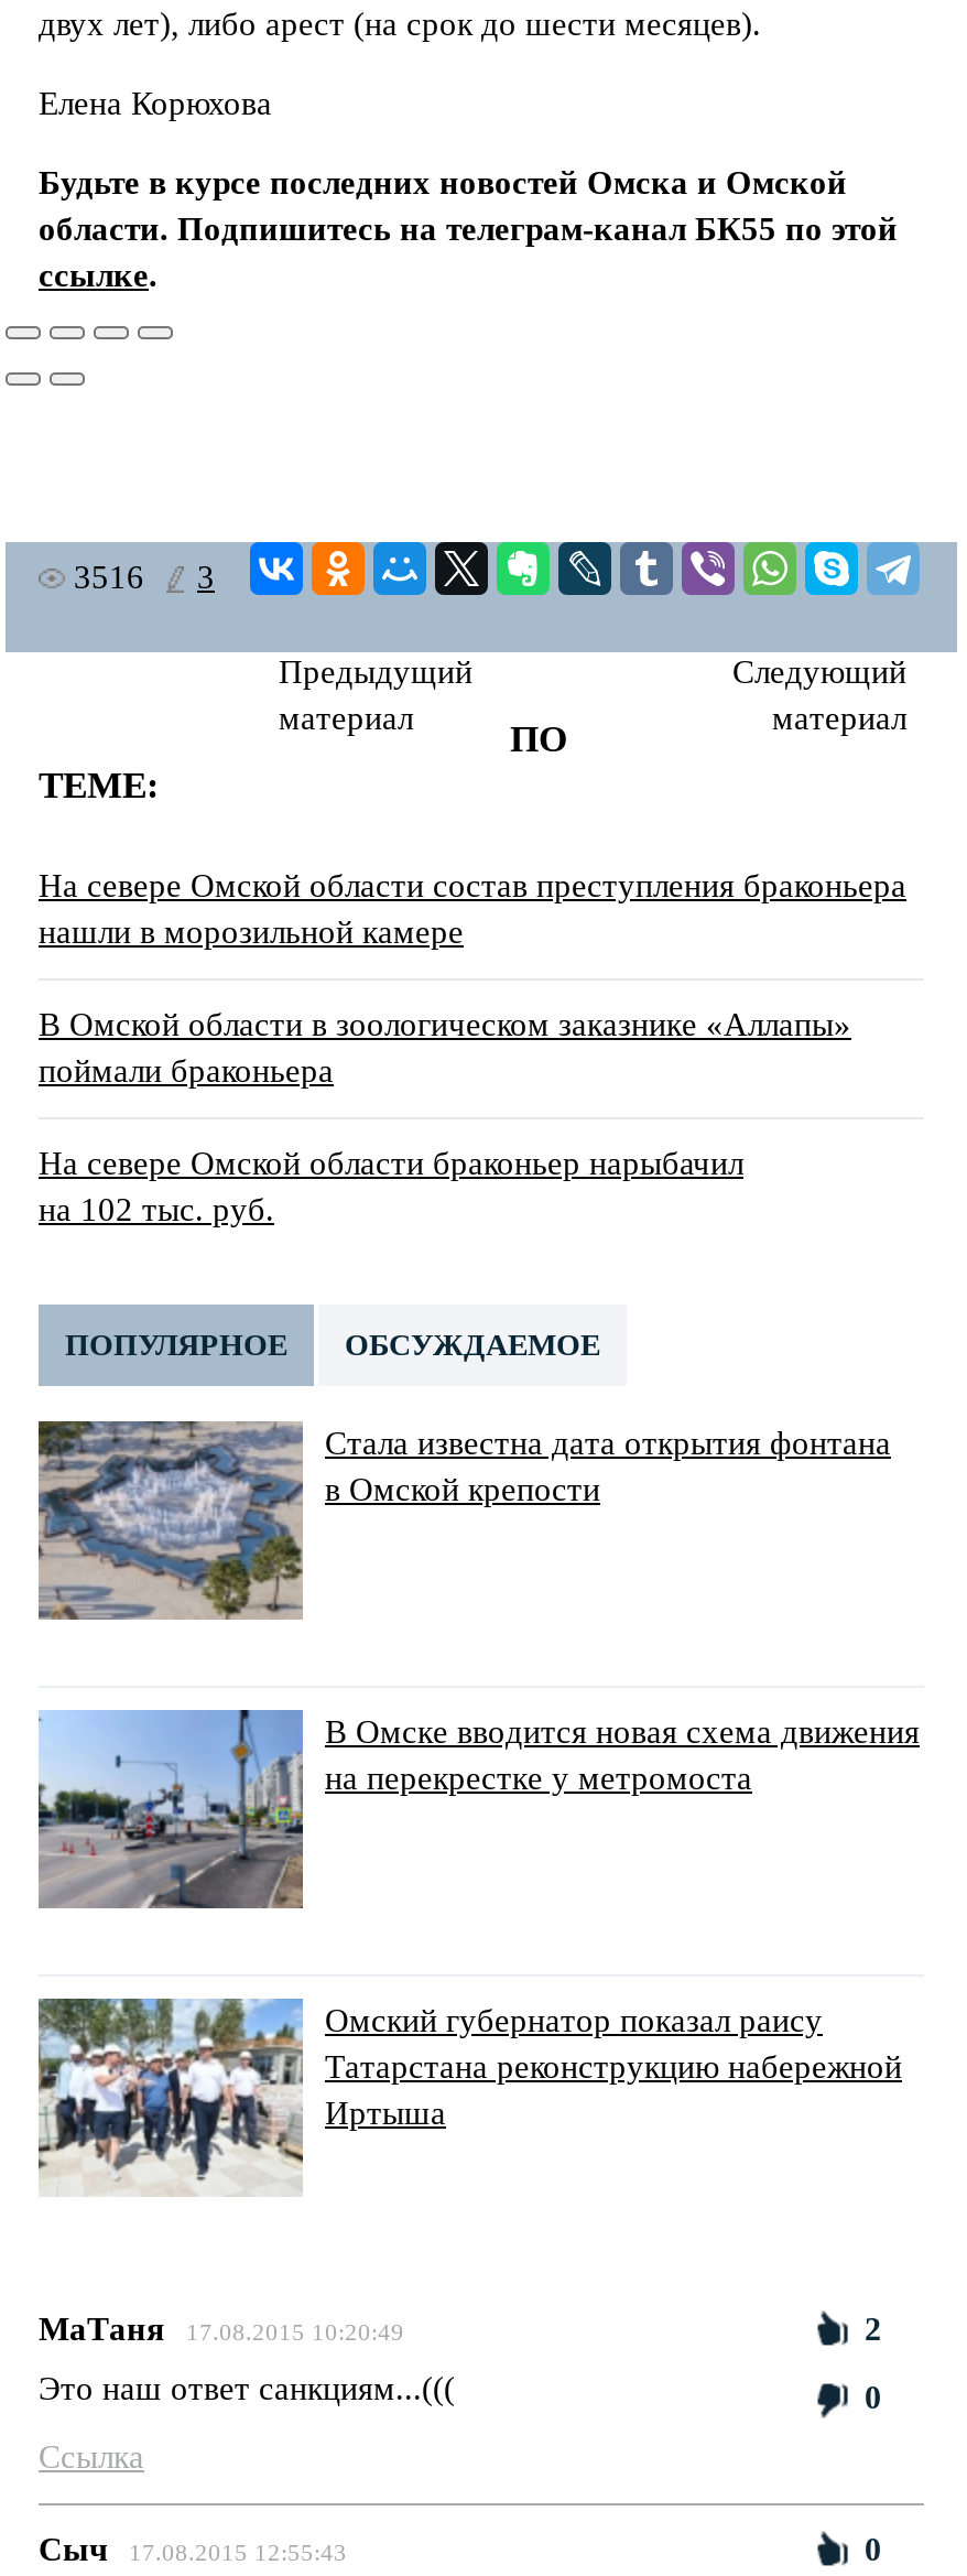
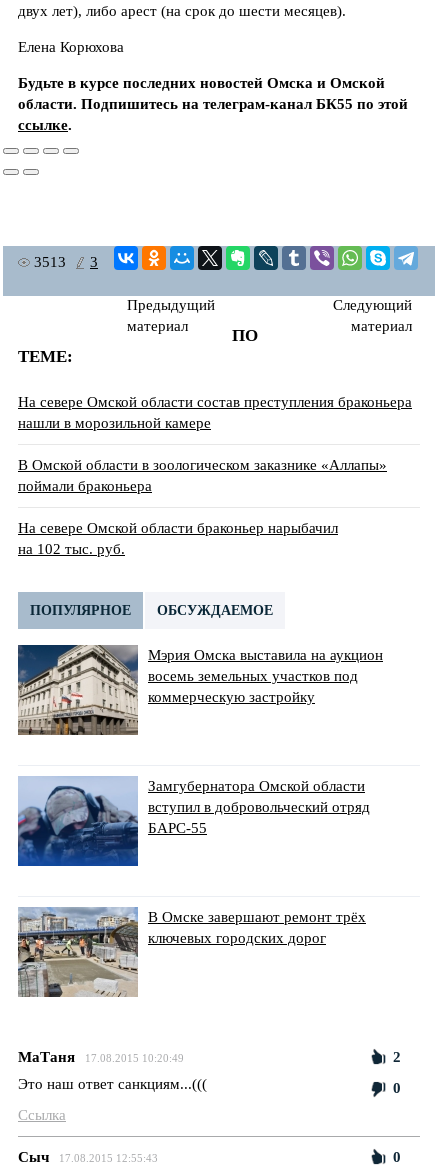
[74,560,215,595] 3516 3 -> [34,254,98,270] 3513 3
[36,1419,891,1622] [image] | Стала известна дата открытия фонтана | в Омской крепости -> [17,644,383,736] [image] | Мэрия Омска выставила на аукцион | восемь земельных участков под | коммерческую застройку
[36,1708,920,1911] [image] | В Омске вводится новая схема движения | на перекрестке у метромоста -> [17,776,370,867] [image] | Замгубернатора Омской области | вступил в добровольческий отряд | БАРС-55
[39,1996,902,2197] [image] | Омский губернатор показал раису | Татарстана реконструкцию набережной | Иртыша -> [18,907,366,998] [image] | В Омске завершают ремонт трёх | ключевых городских дорог

